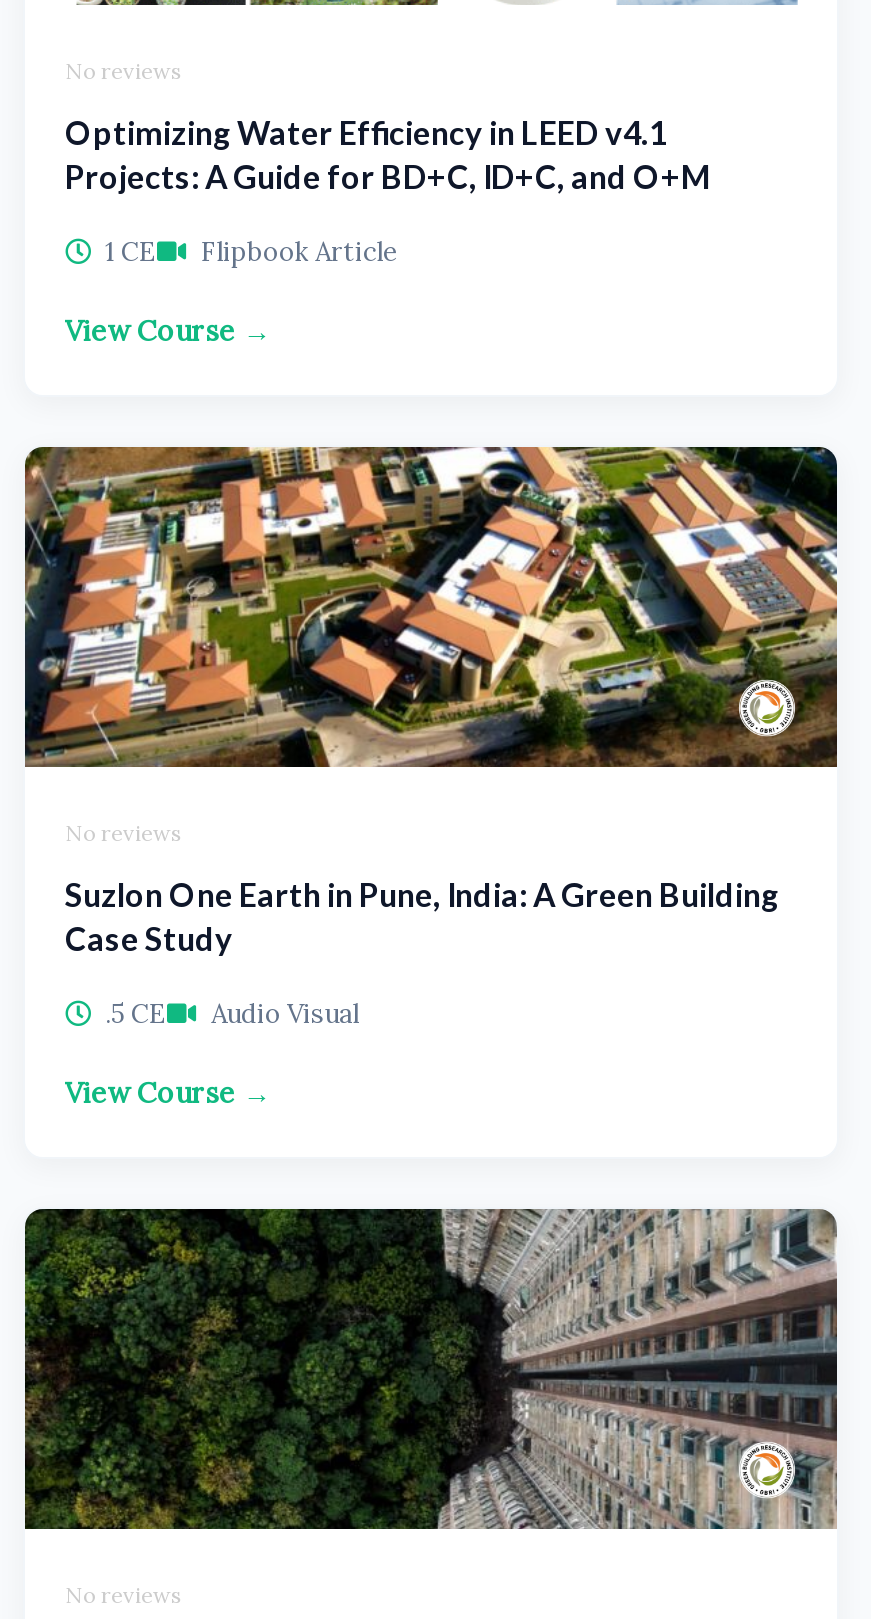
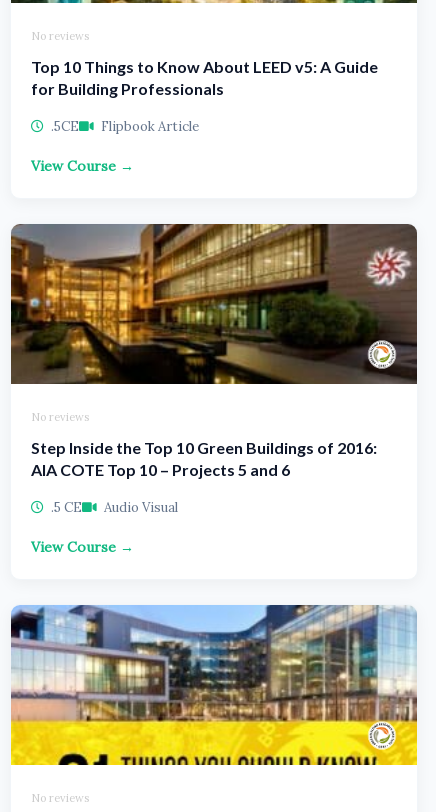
[65,114,711,196] Optimizing Water Efficiency in LEED v4.1 | Projects: A Guide for BD+C, ID+C, and O+M -> [31,57,378,98] Top 10 Things to Know About LEED v5: A Guide | for Building Professionals
[99,236,397,270] 1 CE Flipbook Article -> [48,118,199,135] .5CE Flipbook Article
[23,446,839,770] [image] -> [10,223,418,385] [image]
[65,876,779,958] Suzlon One Earth in Pune, India: A Green Building | Case Study -> [31,438,377,479] Step Inside the Top 10 Green Buildings of 2016: | AIA COTE Top 10 – Projects 5 and 6
[23,1206,839,1532] [image] -> [10,604,418,766] [image]

